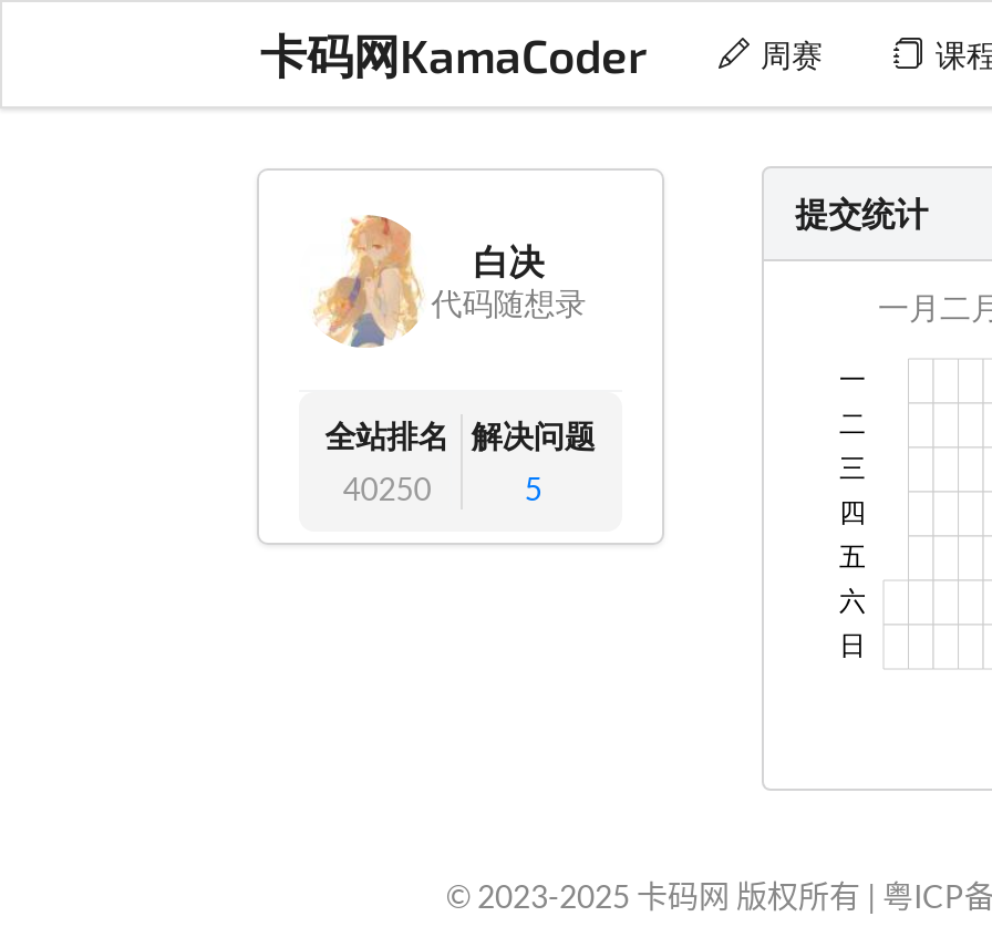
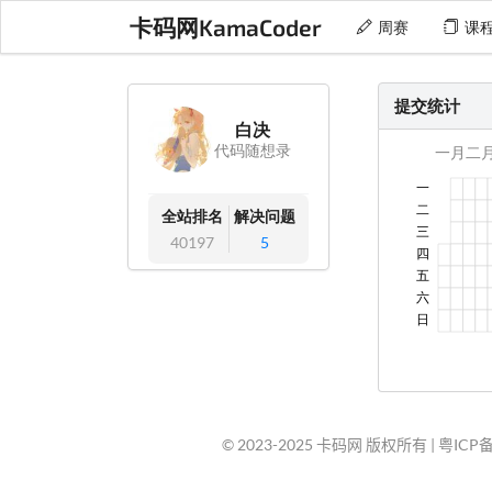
[343,470,431,507] 40250 -> [170,233,214,252] 40197

